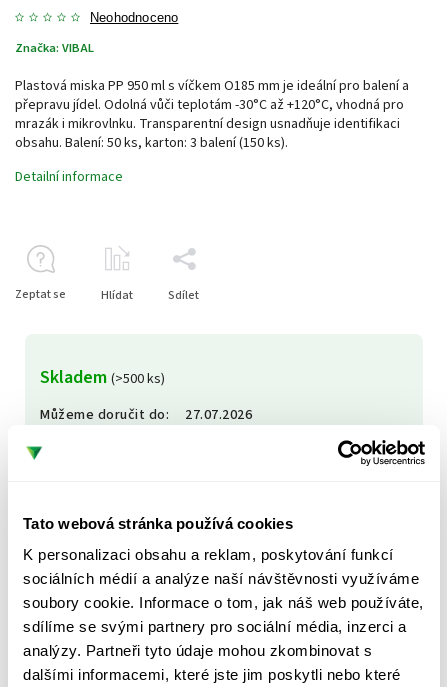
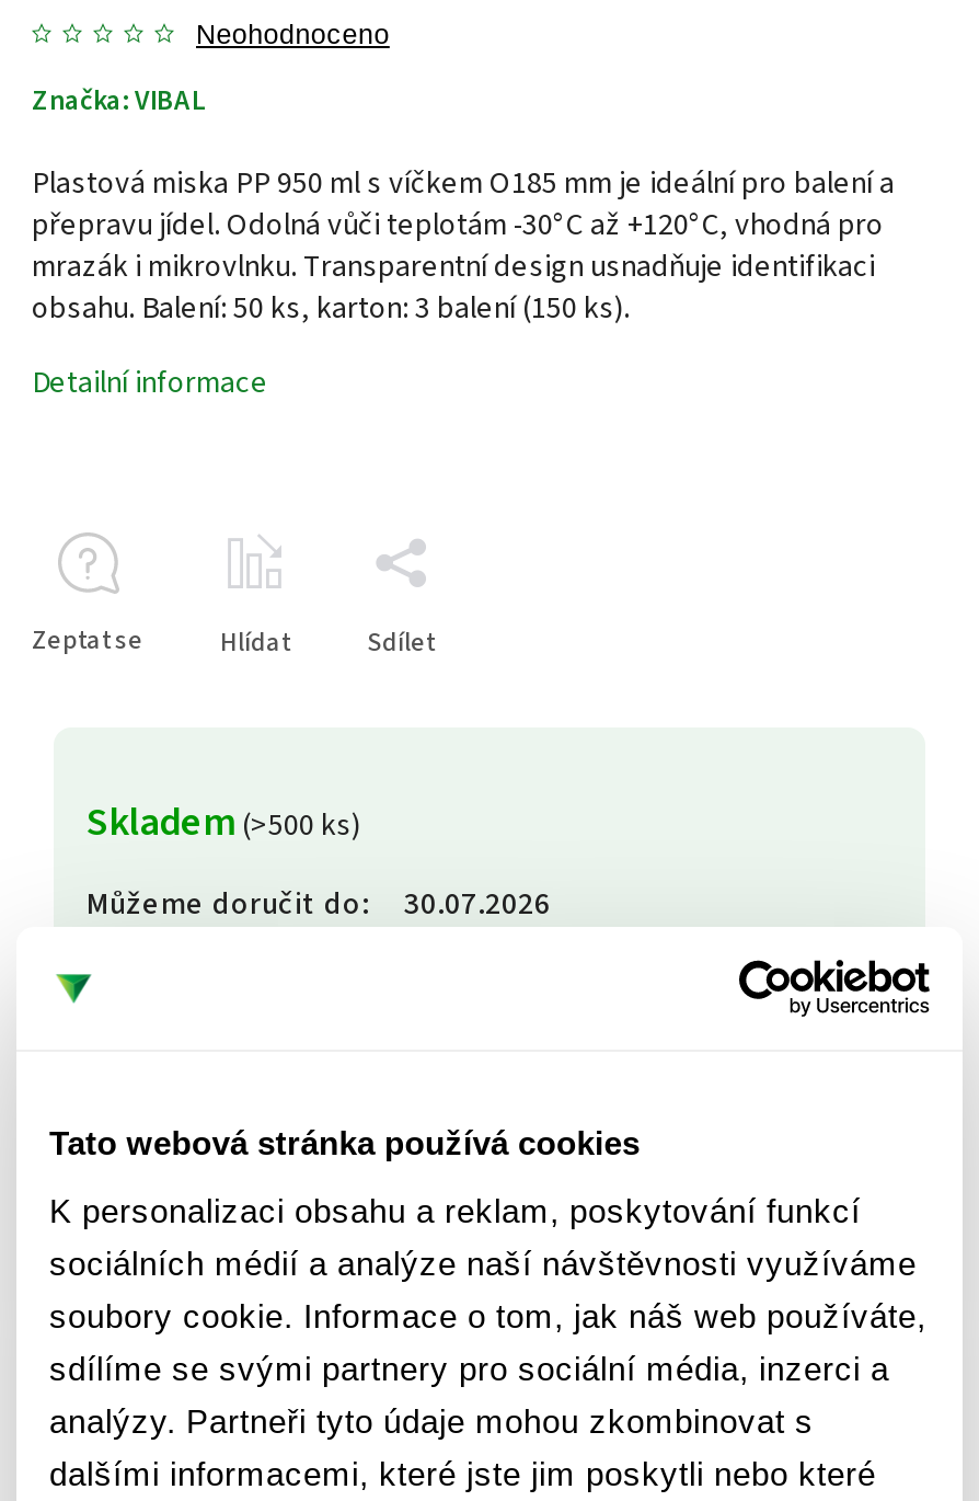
[40,405,252,425] Můžeme doručit do: 27.07.2026 -> [87,883,551,927] Můžeme doručit do: 30.07.2026

